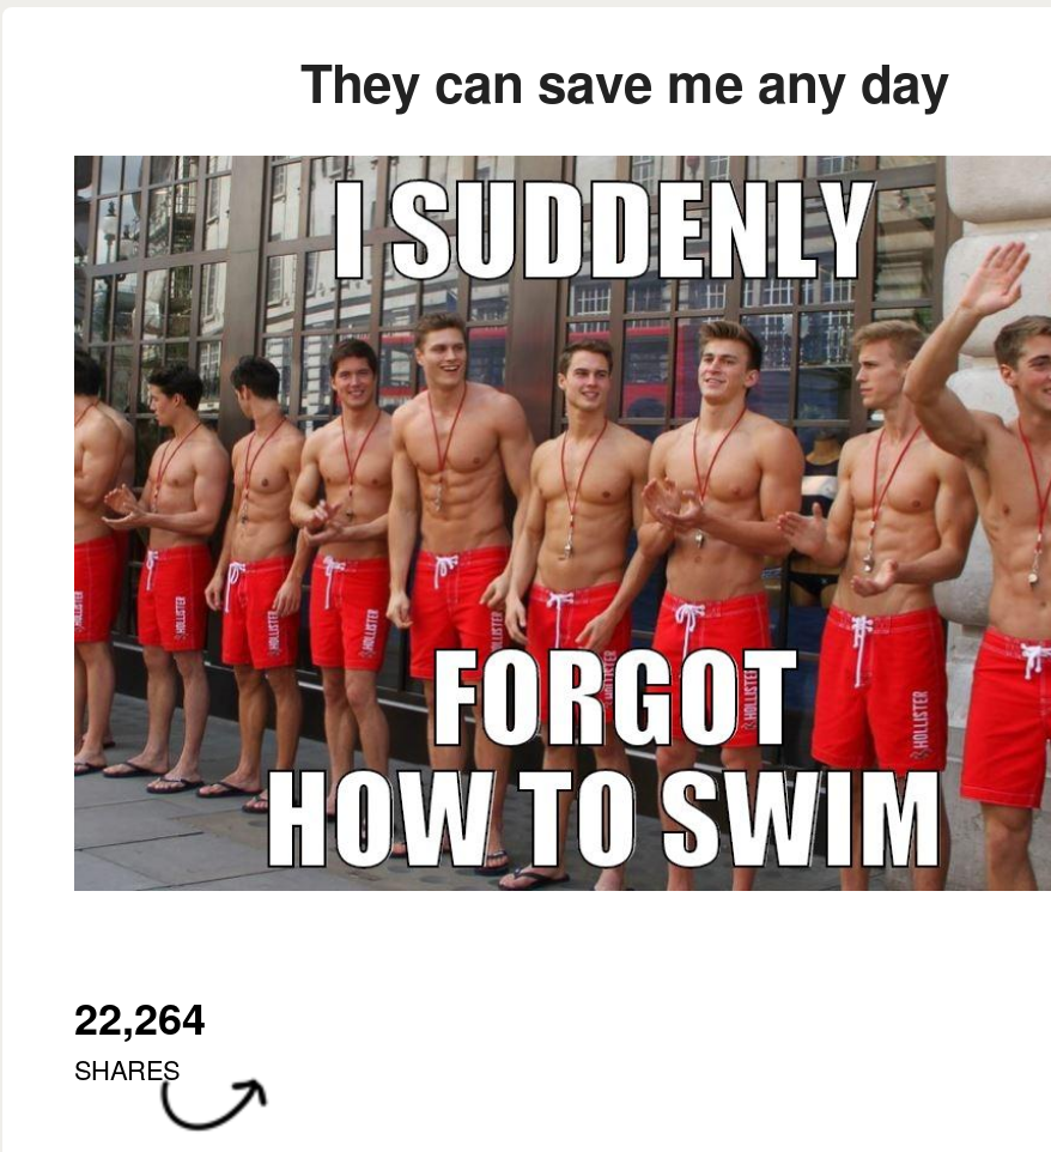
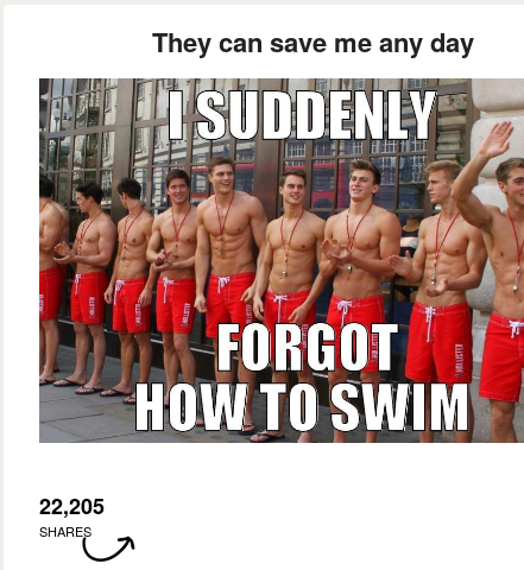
[74,987,206,1049] 22,264 -> [39,490,105,521] 22,205

